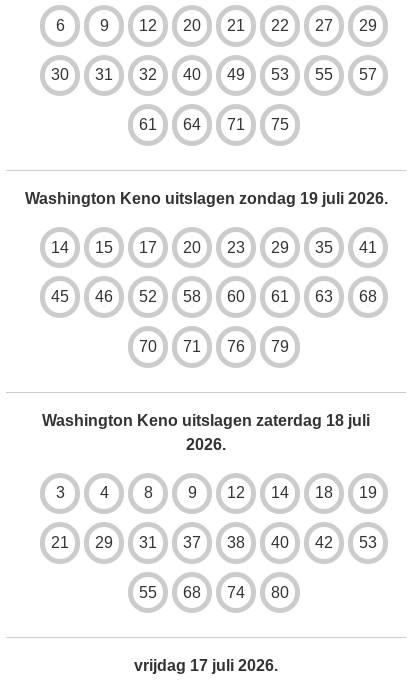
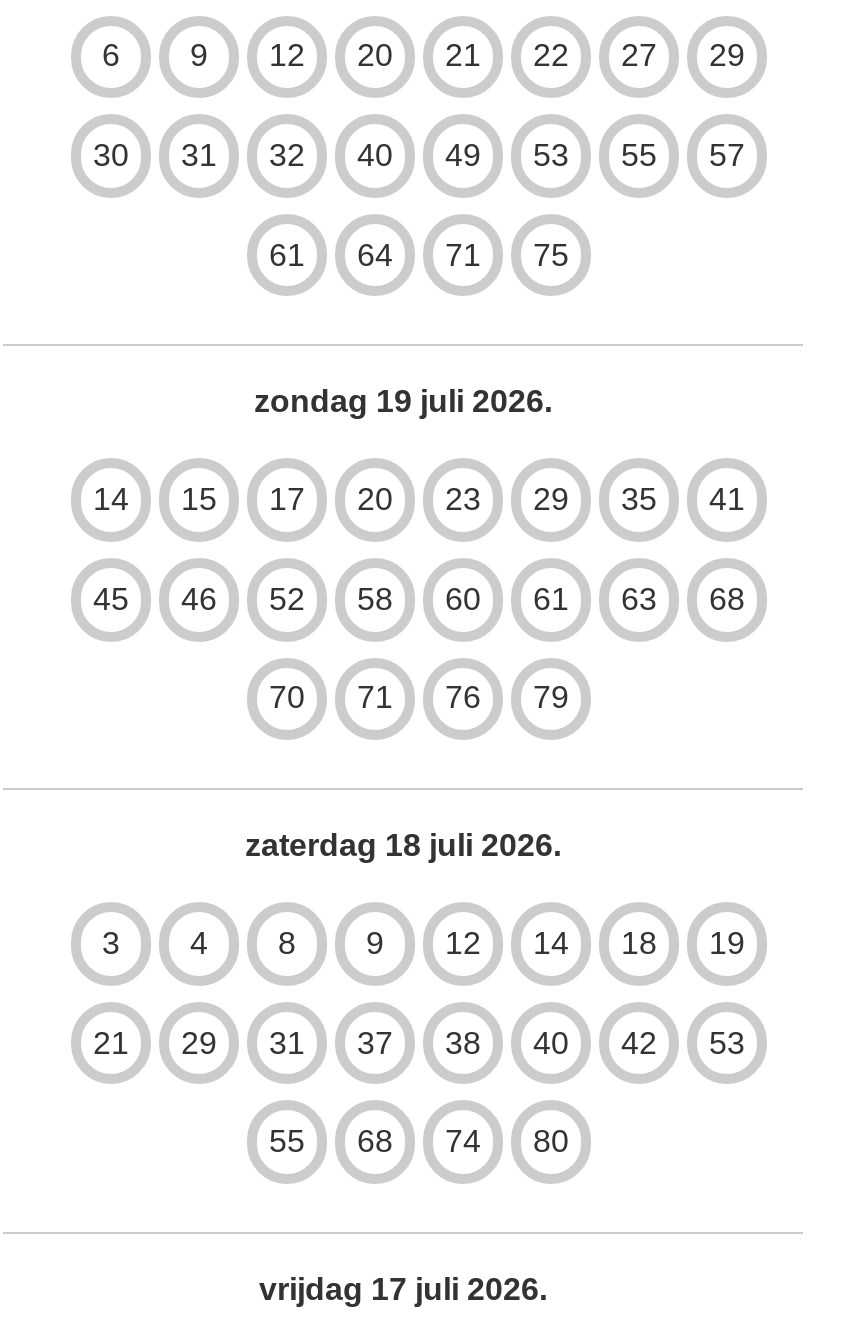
[24,190,387,207] Washington Keno uitslagen zondag 19 juli 2026. -> [254,385,552,419] zondag 19 juli 2026.
[42,412,370,453] Washington Keno uitslagen zaterdag 18 juli | 2026. -> [245,828,561,862] zaterdag 18 juli 2026.

